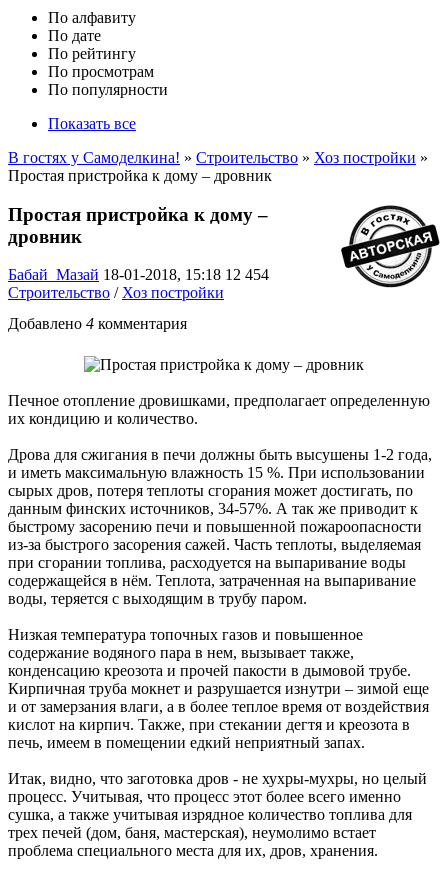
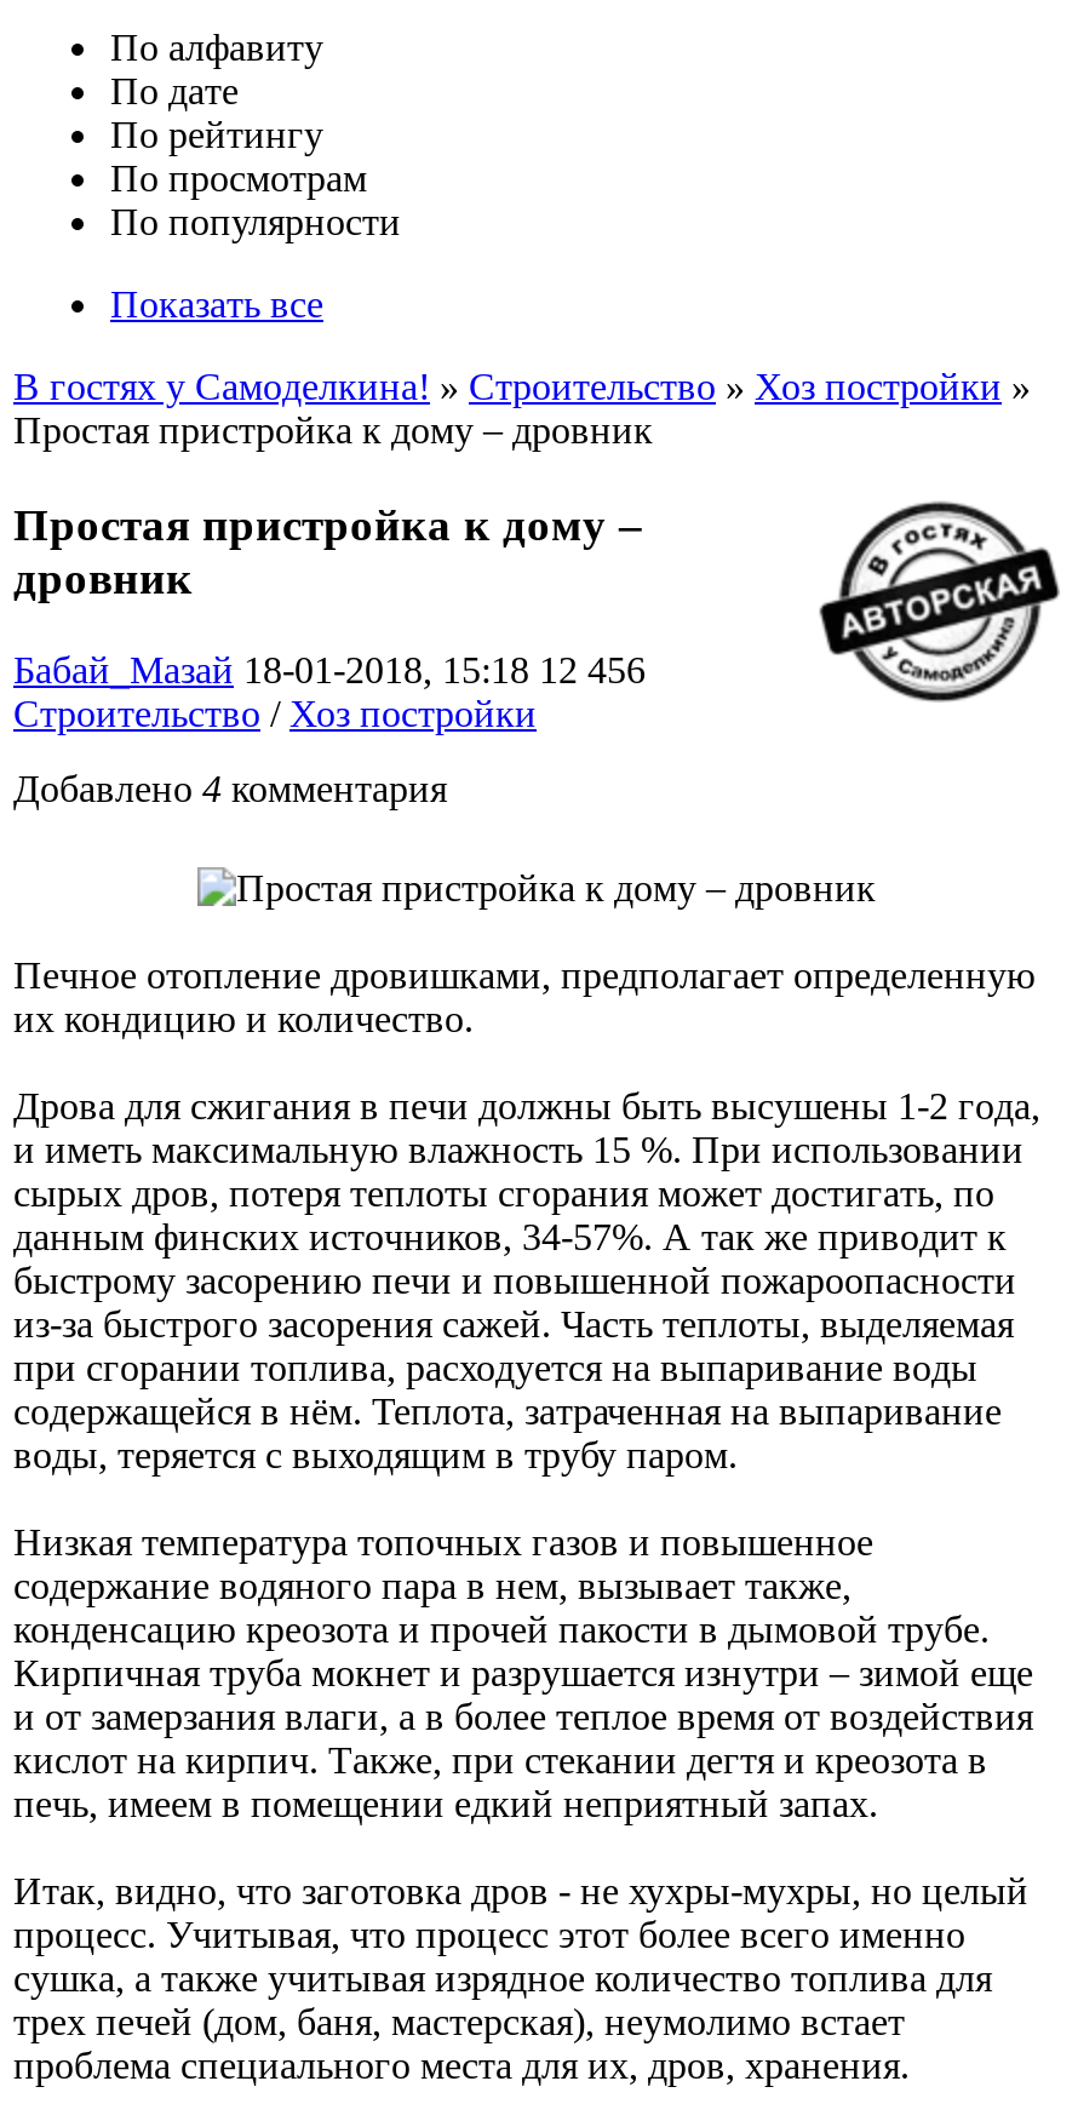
[8,266,269,283] Бабай_Мазай 18-01-2018, 15:18 12 454 -> [13,650,646,691] Бабай_Мазай 18-01-2018, 15:18 12 456

